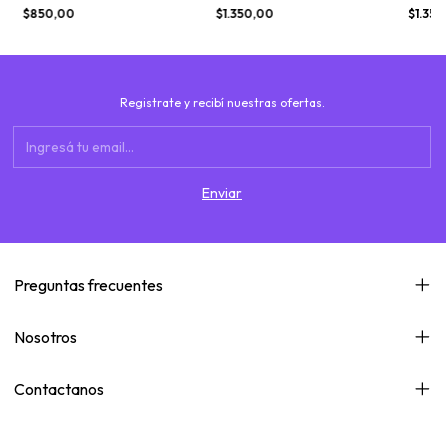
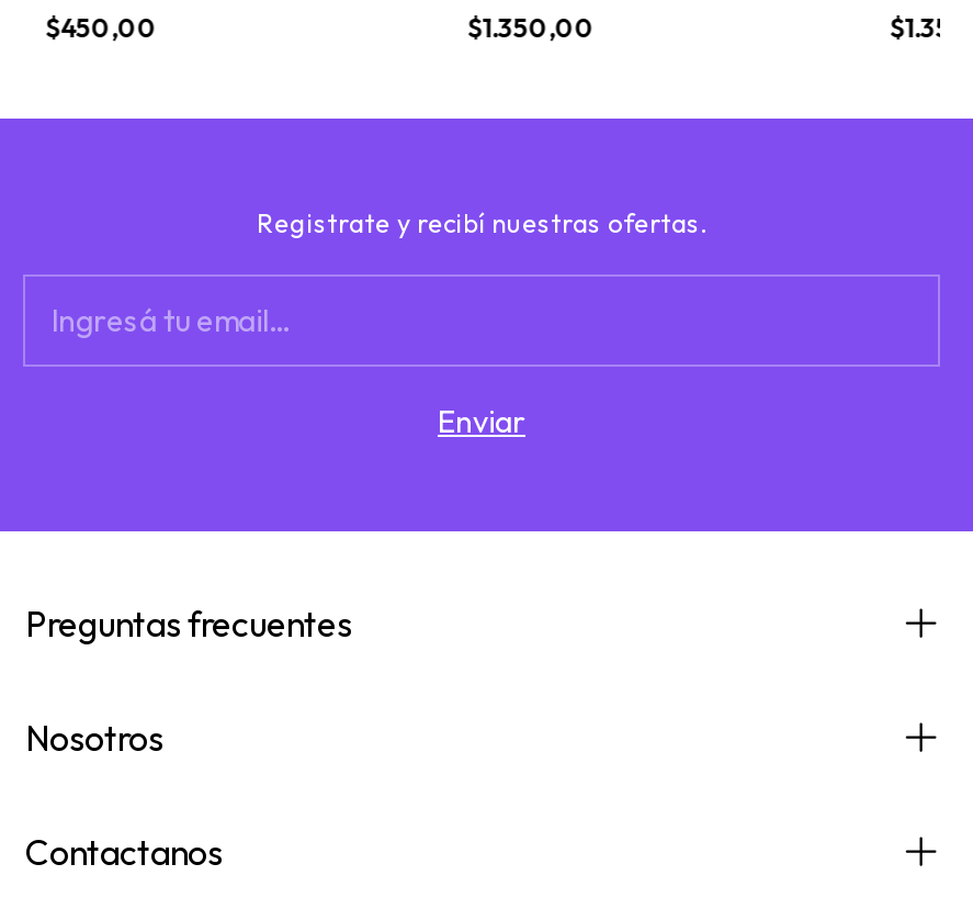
[23,6,77,21] $850,00 -> [45,11,161,44] $450,00

